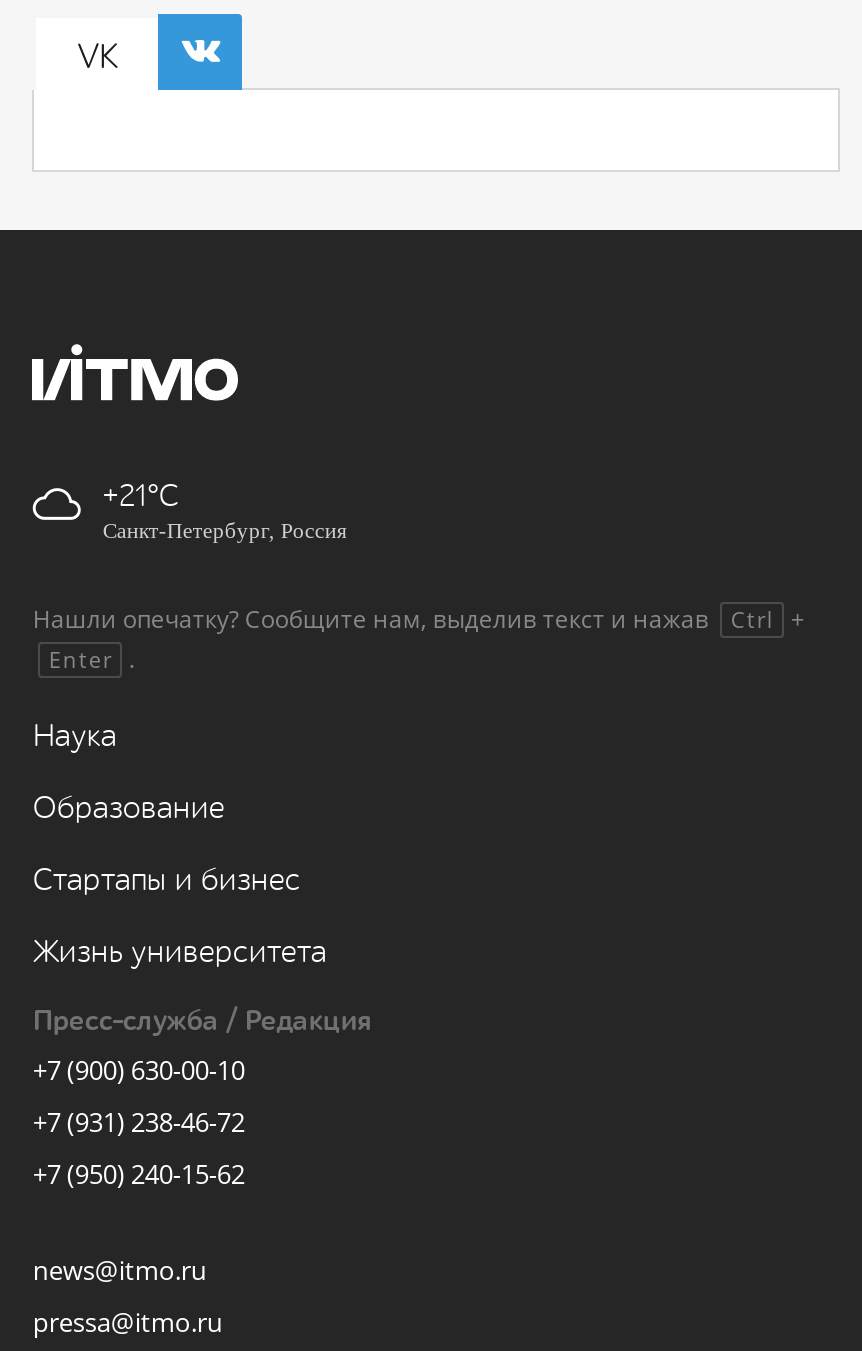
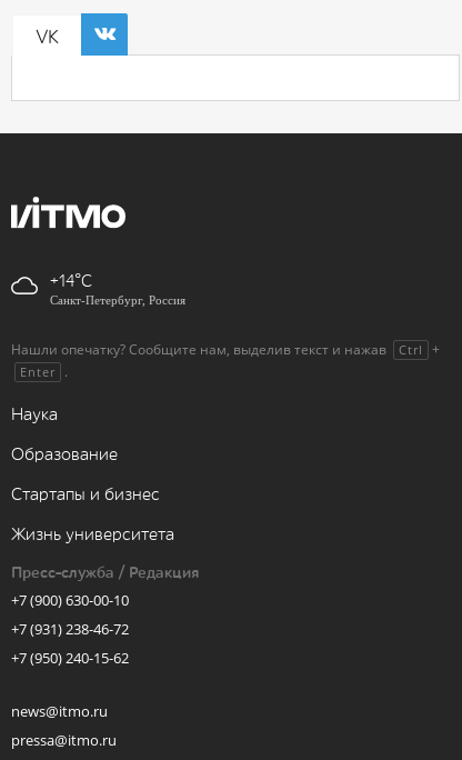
[103,478,147,516] +21 -> [50,271,75,292] +14

